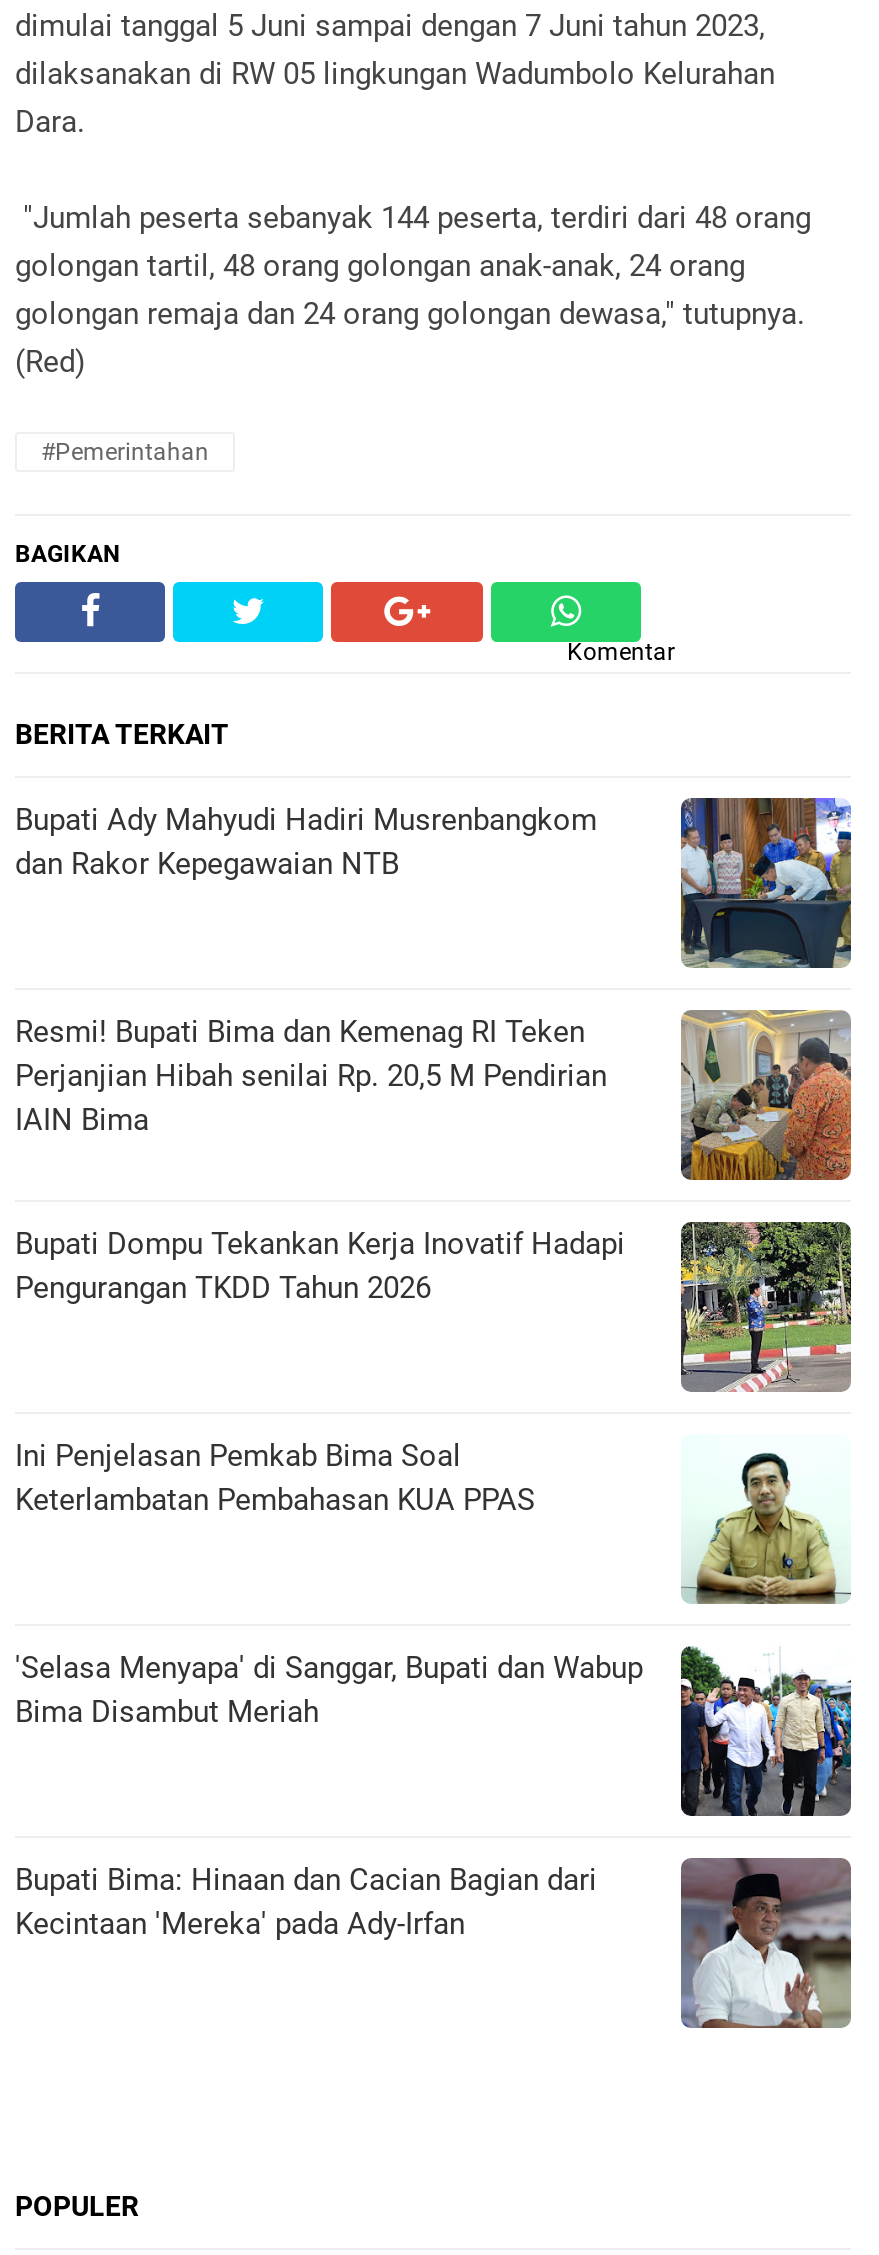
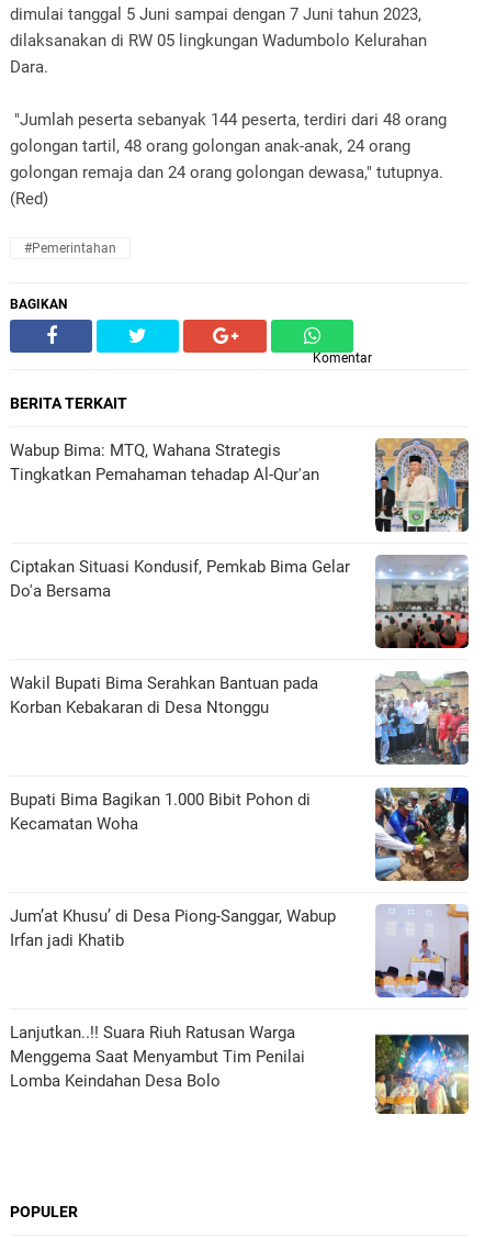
[15,803,597,883] Bupati Ady Mahyudi Hadiri Musrenbangkom | dan Rakor Kepegawaian NTB -> [10,441,319,485] Wabup Bima: MTQ, Wahana Strategis | Tingkatkan Pemahaman tehadap Al-Qur'an
[679,796,853,970] [image] -> [374,437,470,532] [image]
[15,1010,853,1182] [image] | Resmi! Bupati Bima dan Kemenag RI Teken | Perjanjian Hibah senilai Rp. 20,5 M Pendirian | IAIN Bima -> [10,555,470,649] [image] | Ciptakan Situasi Kondusif, Pemkab Bima Gelar | Do'a Bersama
[15,1227,625,1307] Bupati Dompu Tekankan Kerja Inovatif Hadapi | Pengurangan TKDD Tahun 2026 -> [10,674,318,718] Wakil Bupati Bima Serahkan Bantuan pada | Korban Kebakaran di Desa Ntonggu
[679,1220,853,1392] [image] -> [374,671,470,766] [image]
[15,1439,535,1519] Ini Penjelasan Pemkab Bima Soal | Keterlambatan Pembahasan KUA PPAS -> [10,790,311,834] Bupati Bima Bagikan 1.000 Bibit Pohon di | Kecamatan Woha
[681,1434,851,1604] [image] -> [374,787,470,881] [image]
[15,1646,853,1818] [image] | 'Selasa Menyapa' di Sanggar, Bupati dan Wabup | Bima Disambut Meriah -> [10,903,470,999] [image] | Jum’at Khusu’ di Desa Piong-Sanggar, Wabup | Irfan jadi Khatib
[15,1863,597,1943] Bupati Bima: Hinaan dan Cacian Bagian dari | Kecintaan 'Mereka' pada Ady-Irfan -> [10,1023,305,1091] Lanjutkan..!! Suara Riuh Ratusan Warga | Menggema Saat Menyambut Tim Penilai | Lomba Keindahan Desa Bolo
[679,1856,853,2030] [image] -> [374,1020,469,1115] [image]

